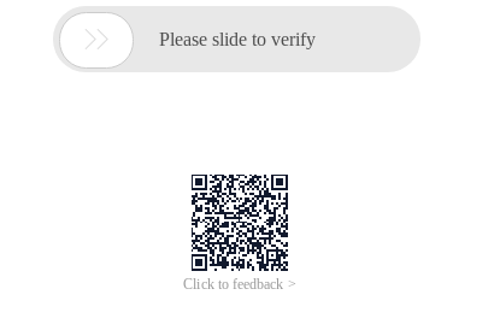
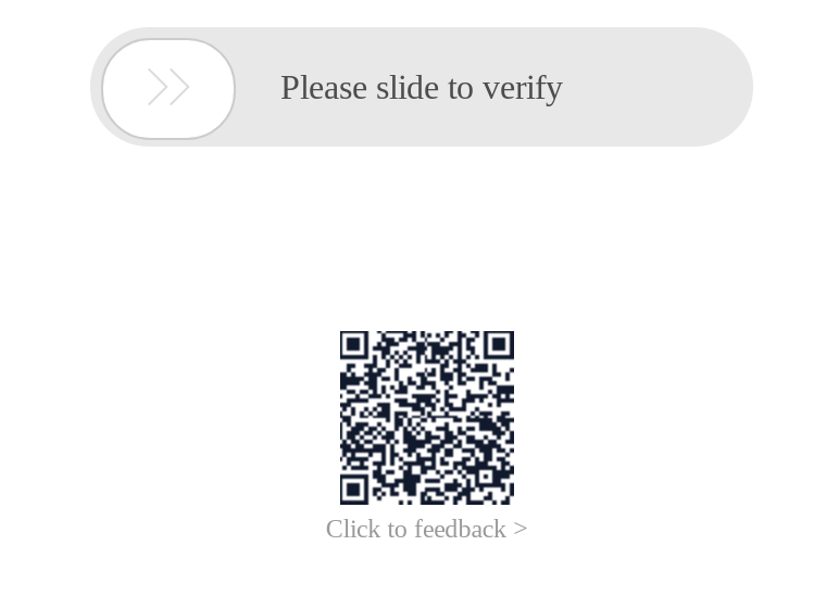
[192,175,289,272] [image] -> [340,331,516,507] [image]

